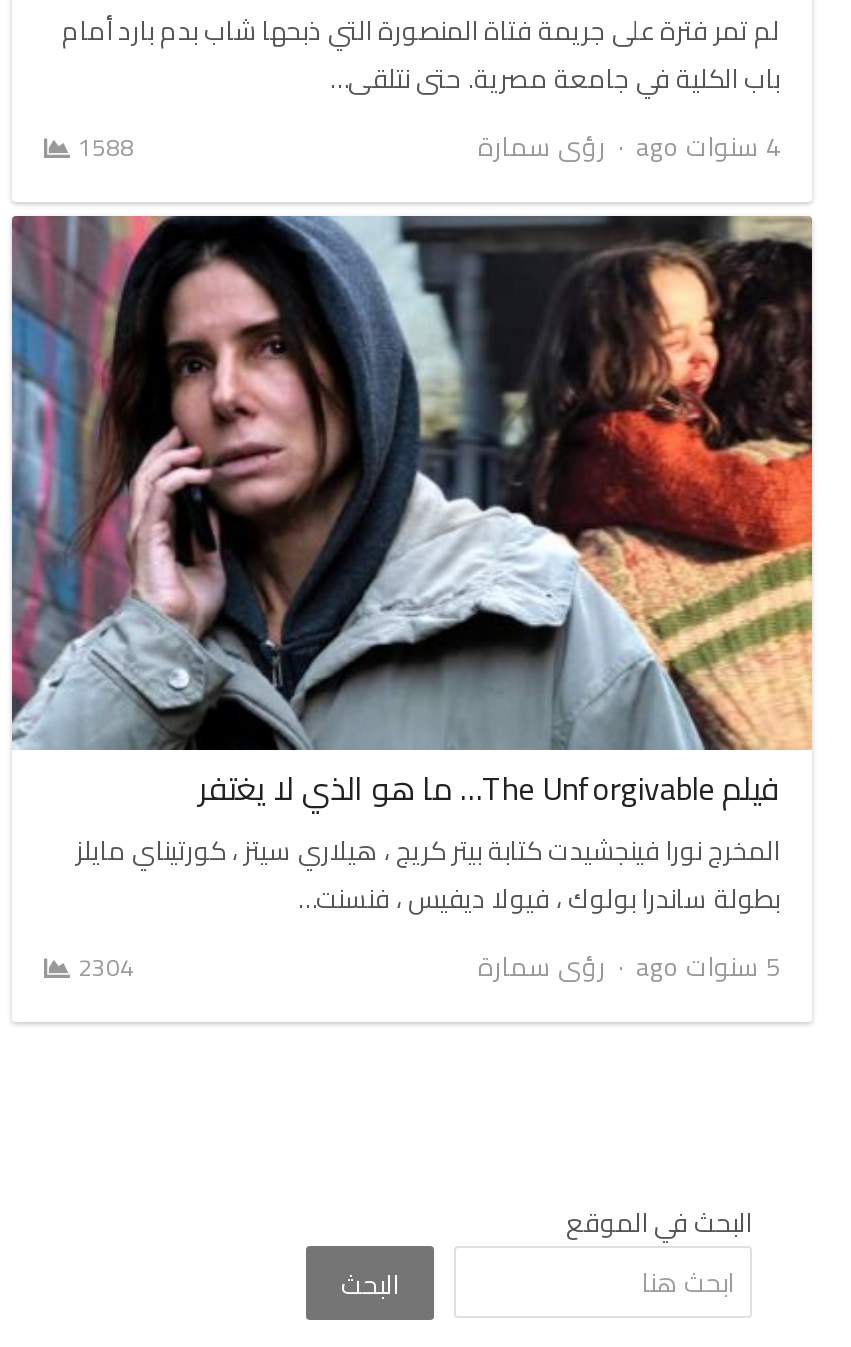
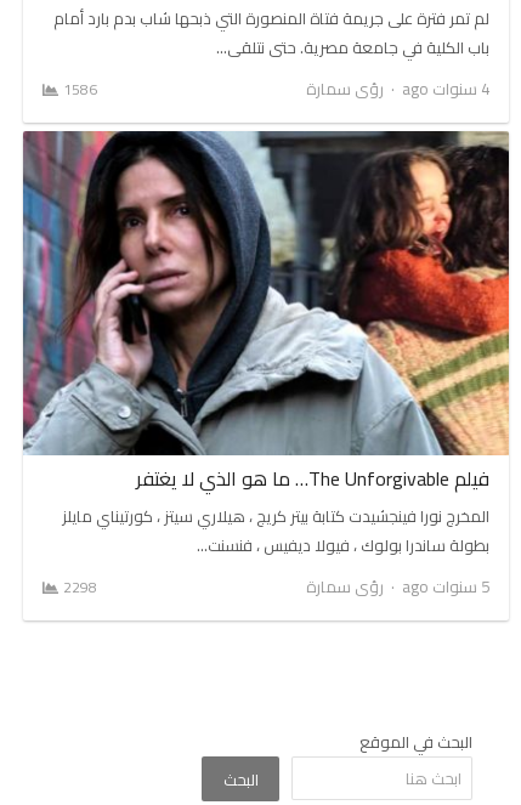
[78,125,134,171] 1588 -> [63,76,97,104] 1586
[78,944,134,990] 2304 -> [63,573,97,601] 2298

